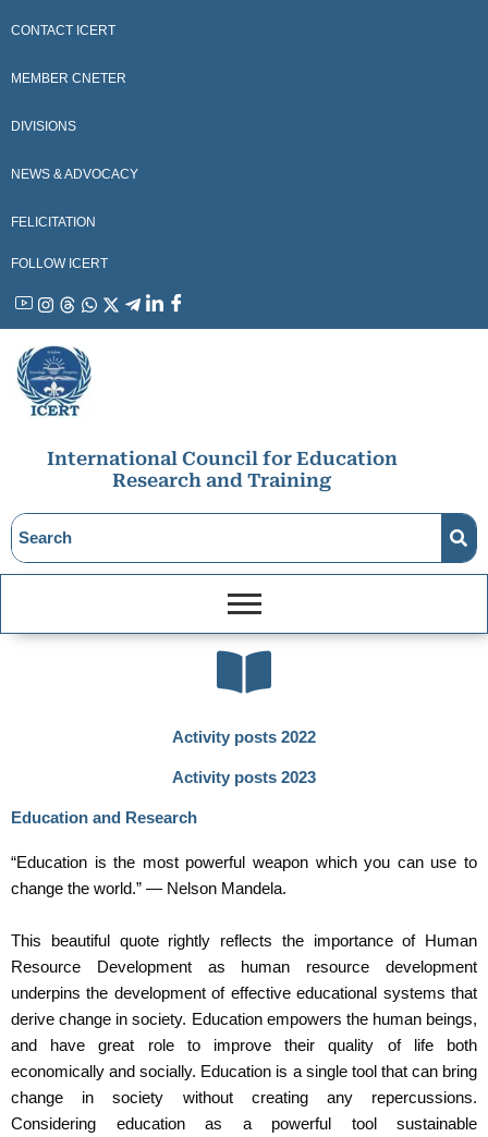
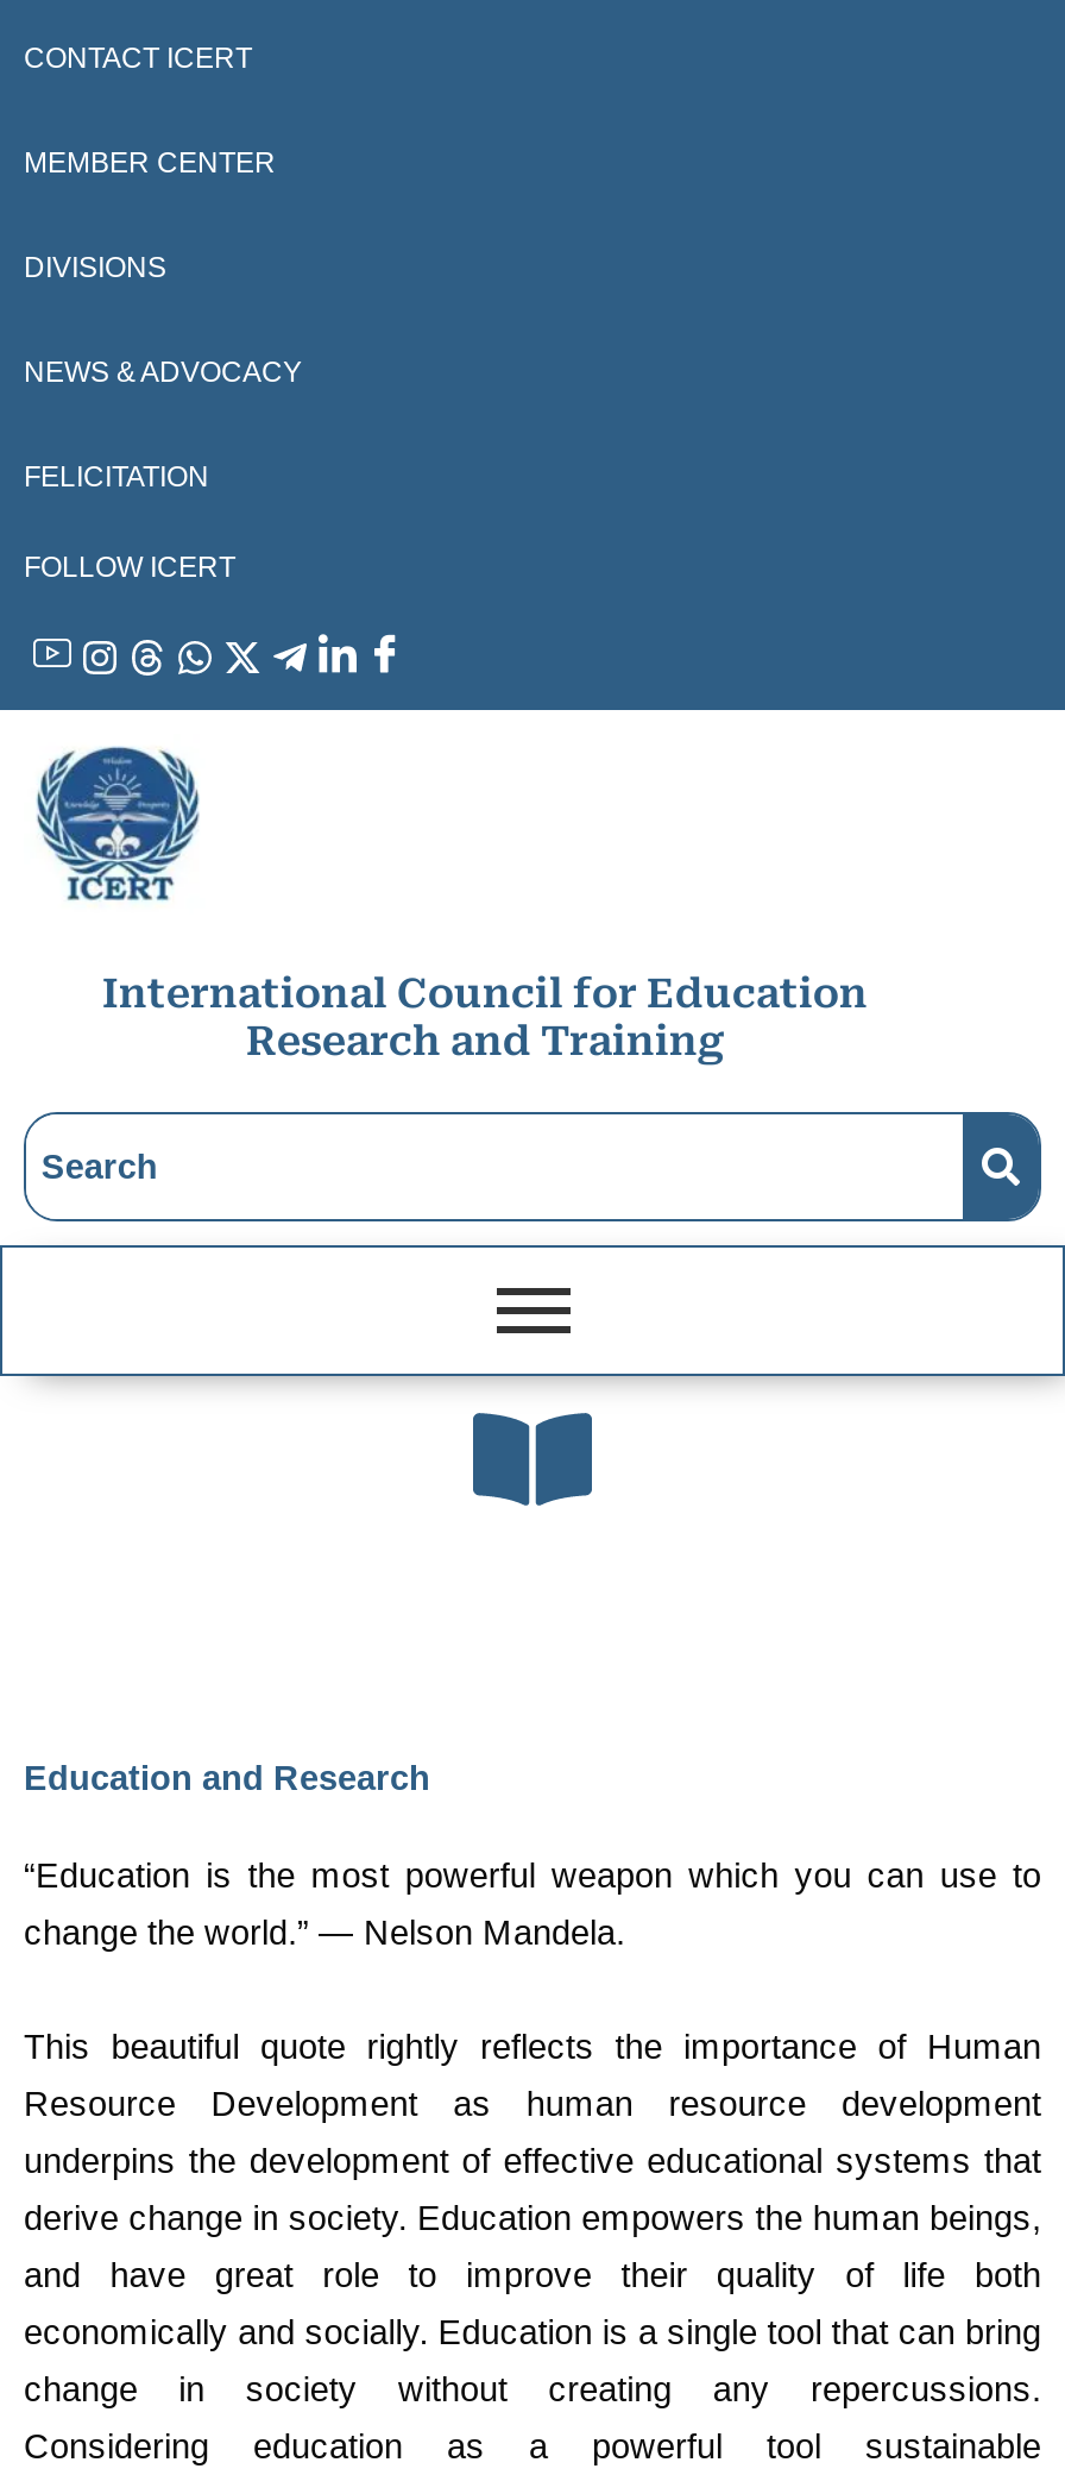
[11,71,126,86] MEMBER CNETER -> [24,146,276,180] MEMBER CENTER
[172,729,316,787] Activity posts 2022 | Activity posts 2023 -> none

